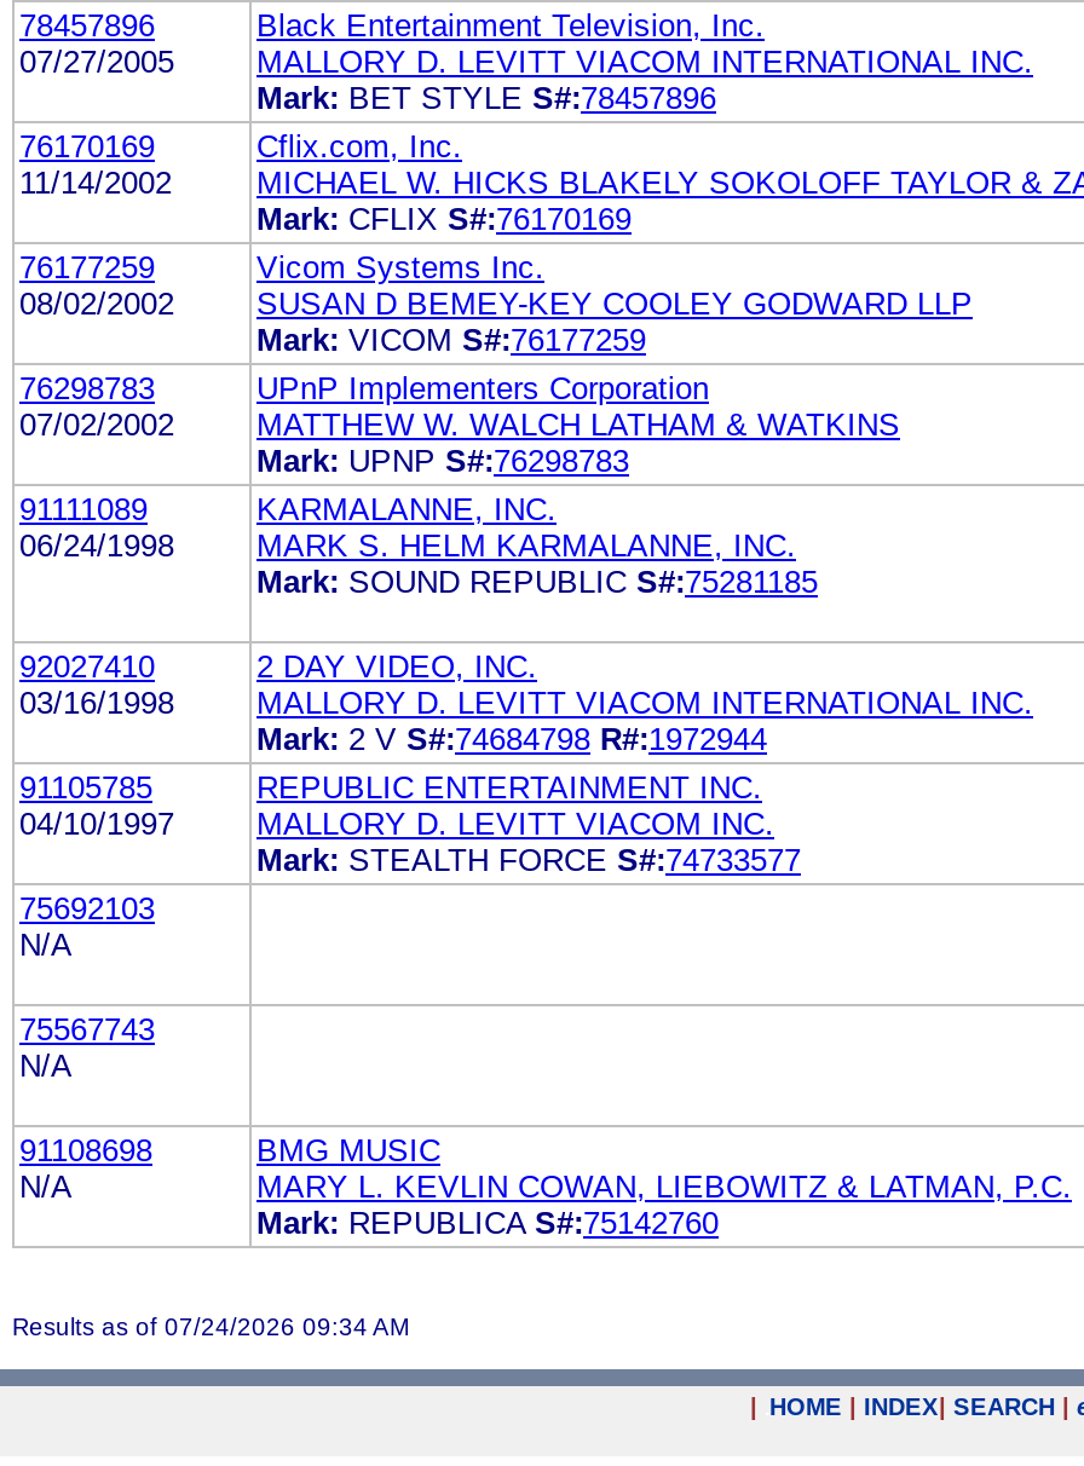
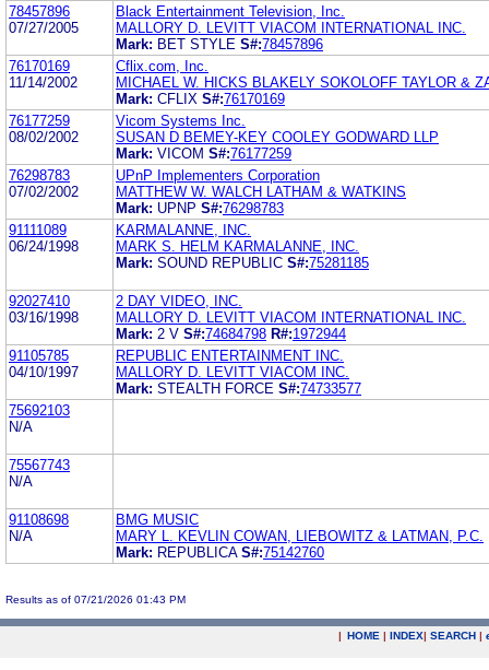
[12,1313,409,1340] Results as of 07/24/2026 09:34 AM -> [5,593,186,605] Results as of 07/21/2026 01:43 PM

